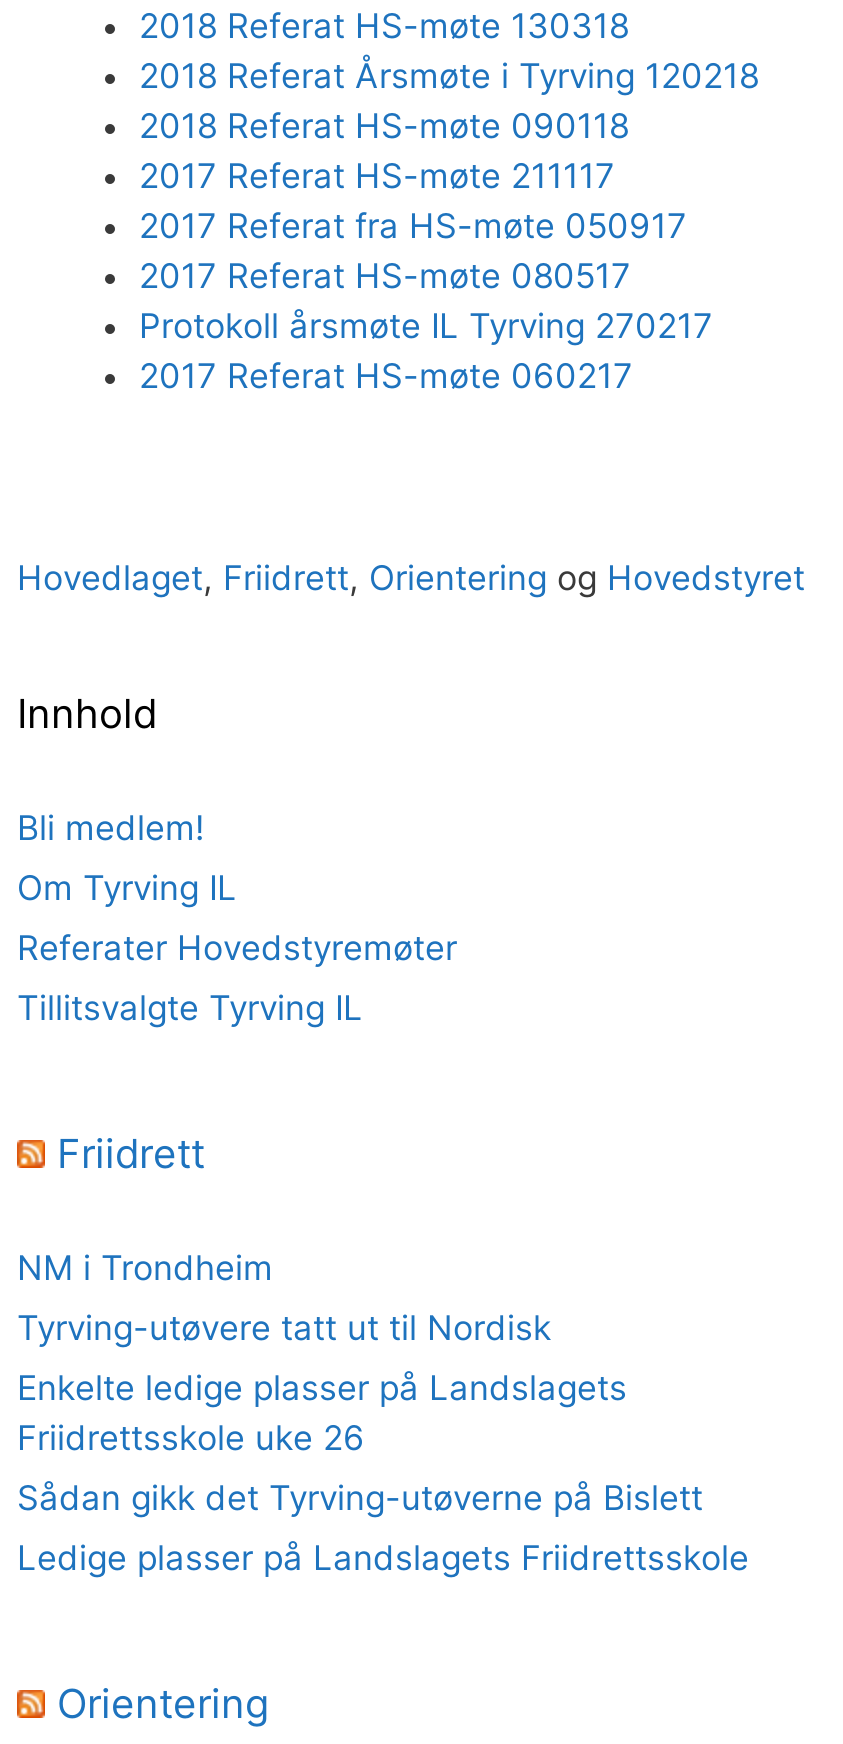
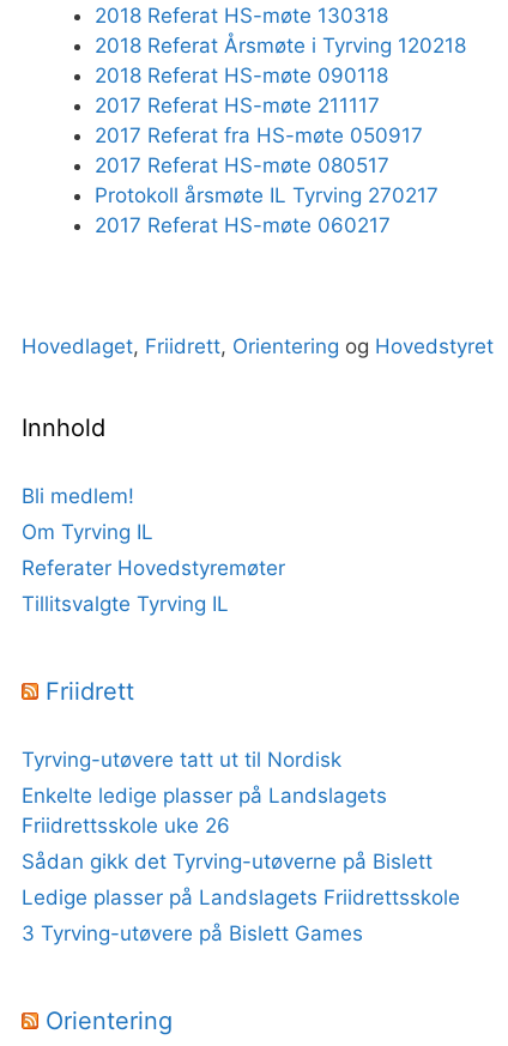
[17,1247,273,1287] NM i Trondheim -> none
moved [17,1307,749,1577] -> [22,747,460,909]: Tyrving-utøvere tatt ut til Nordisk | Enkelte ledige plasser på Landslagets | Friidrettsskole uke 26 | Sådan gikk det Tyrving-utøverne på Bislett | Ledige plasser på Landslagets Friidrettsskole
none -> [22,921,363,945] 3 Tyrving-utøvere på Bislett Games

